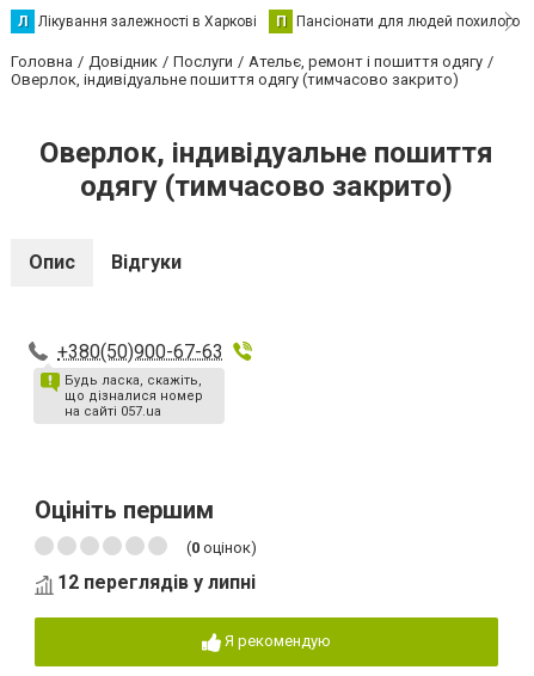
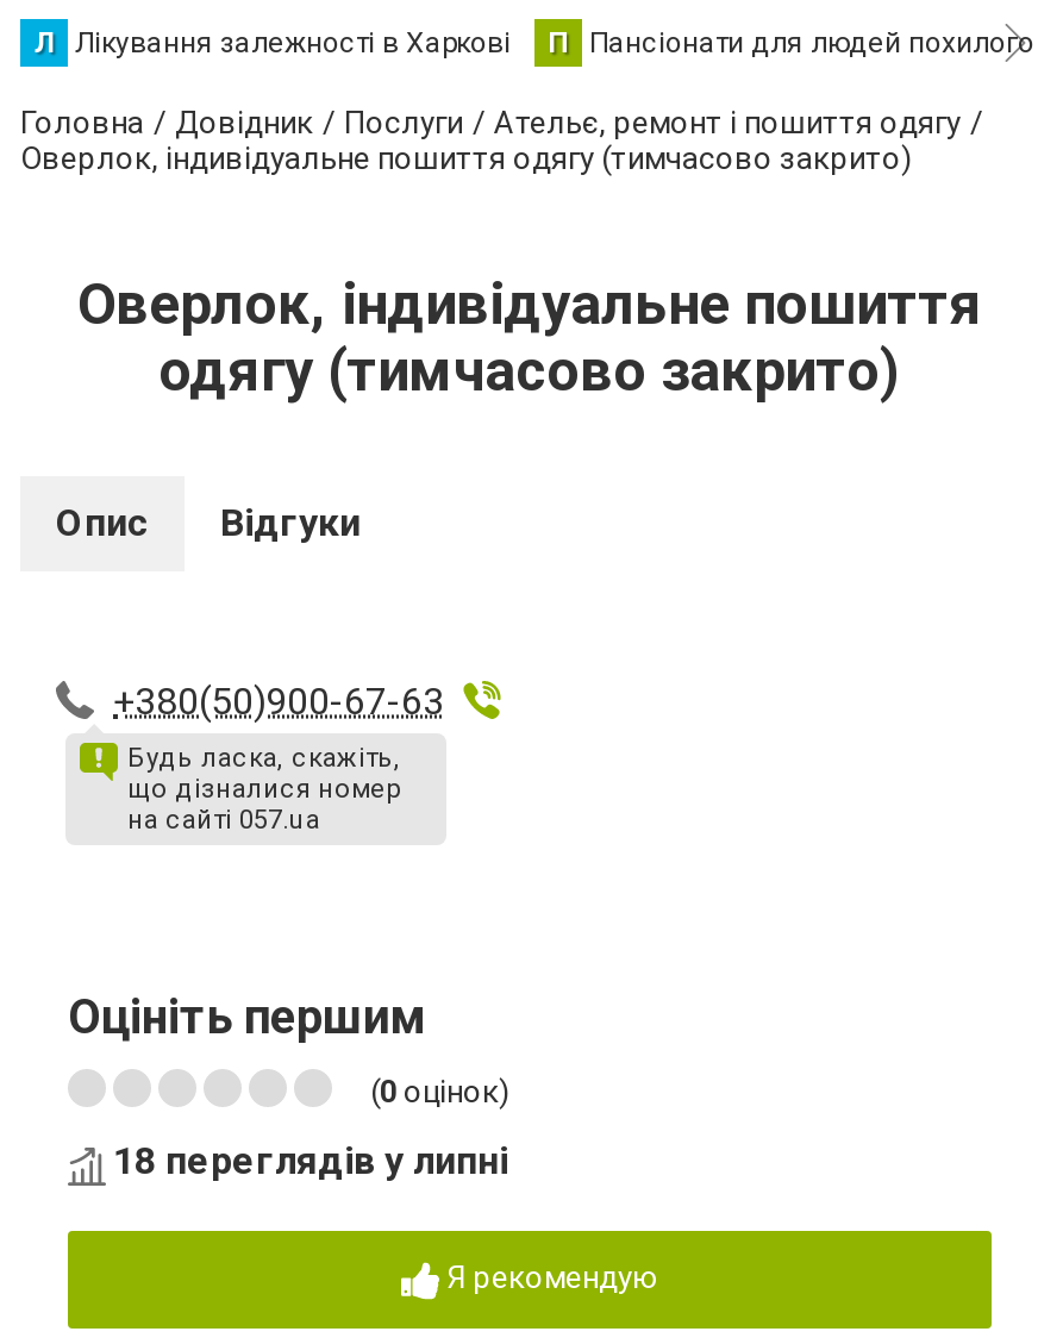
[57,571,256,594] 12 переглядів у липні -> [113,1138,508,1183] 18 переглядів у липні

